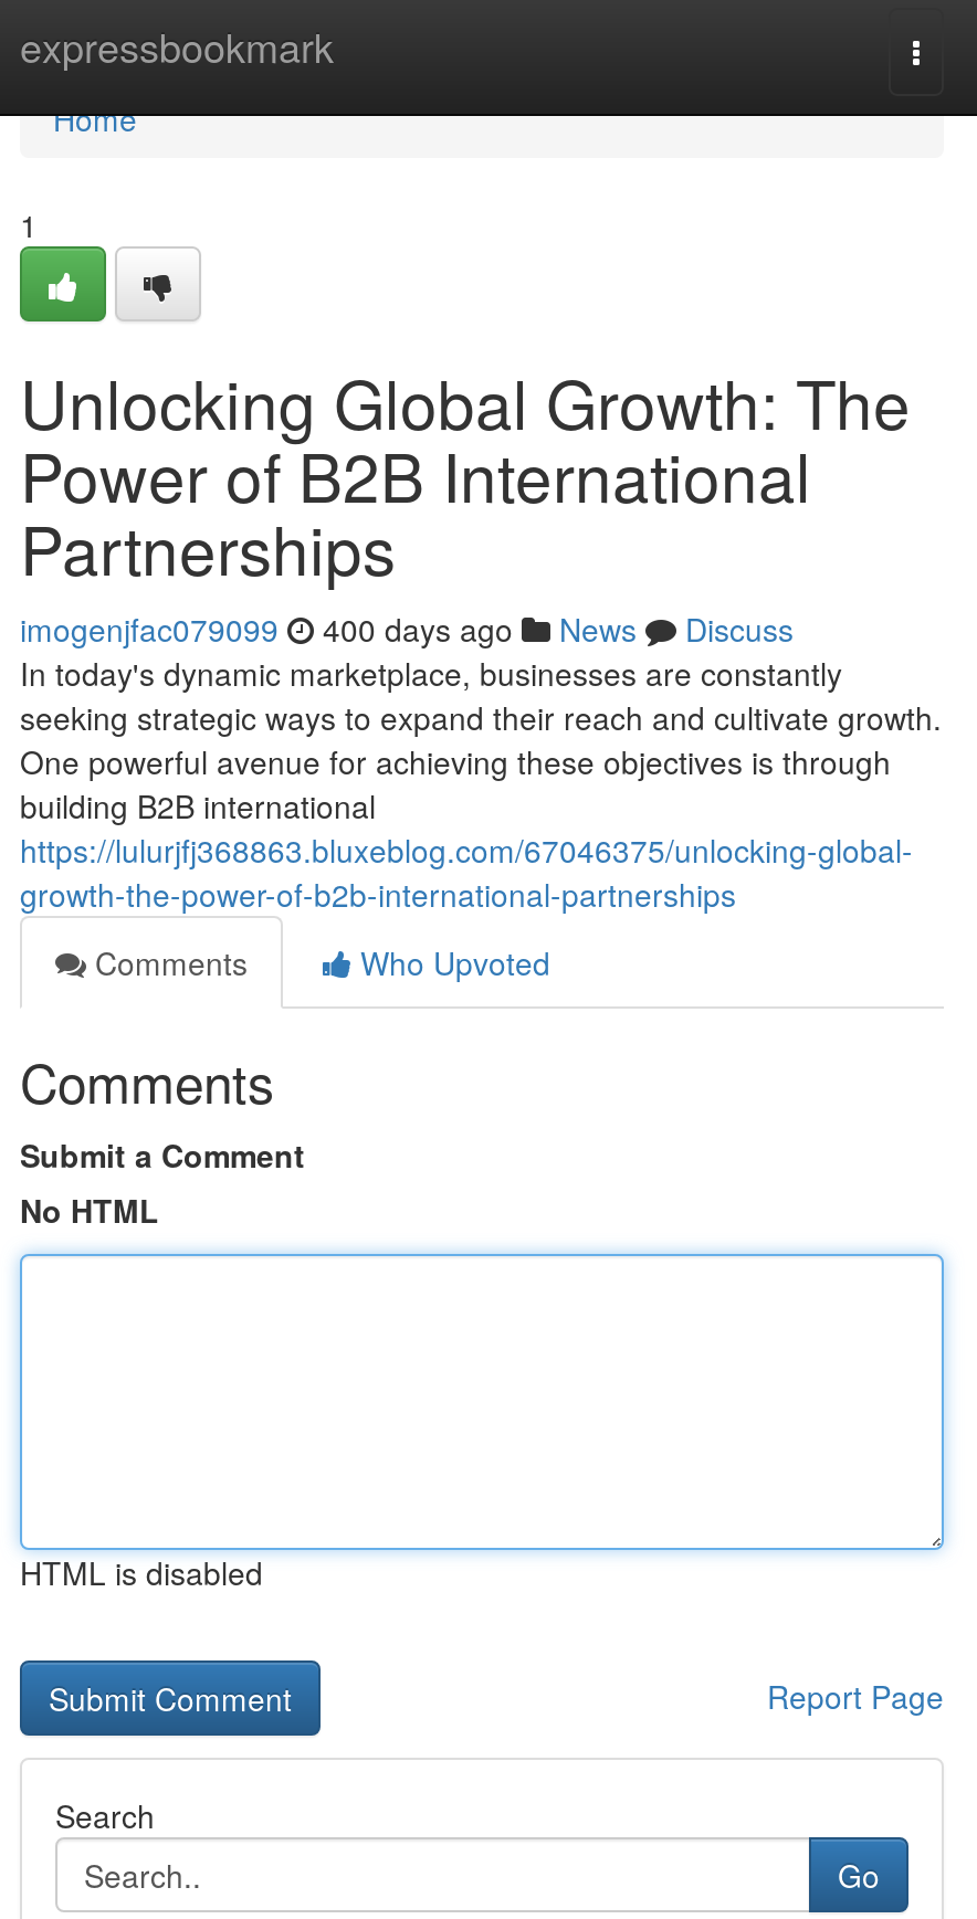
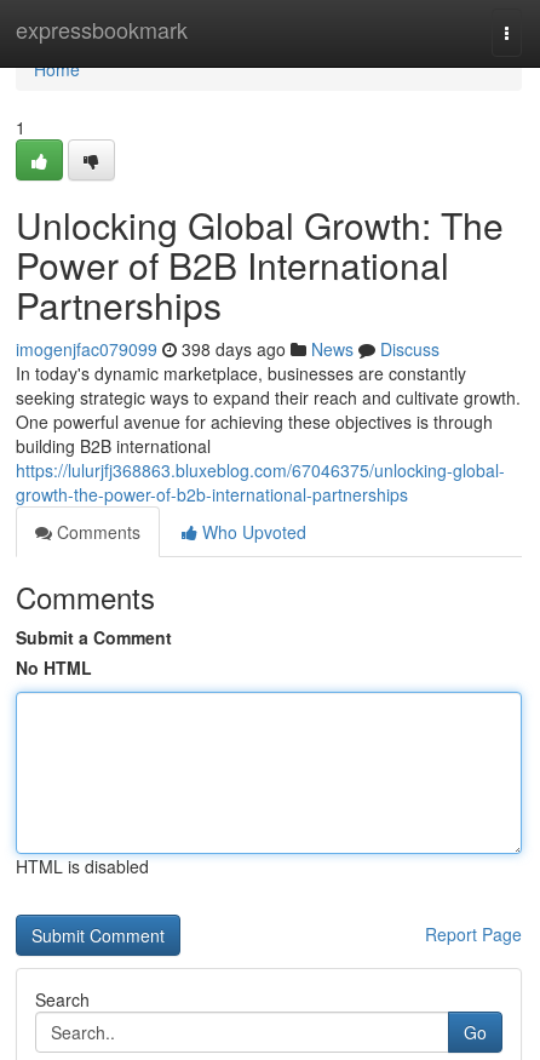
[20,607,794,651] imogenjfac079099 400 days ago News Discuss -> [16,337,440,361] imogenjfac079099 398 days ago News Discuss

